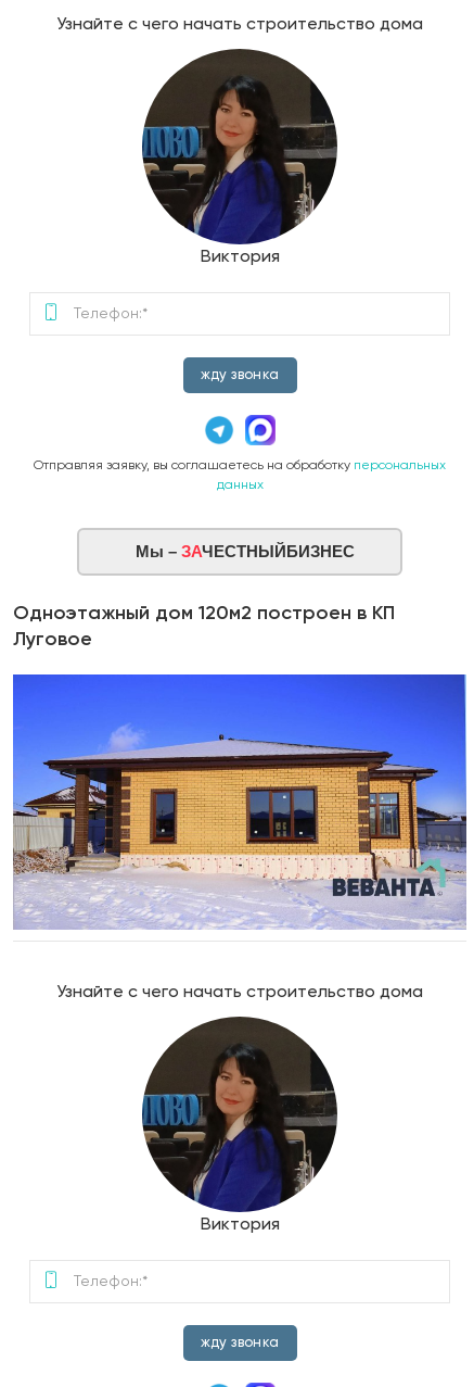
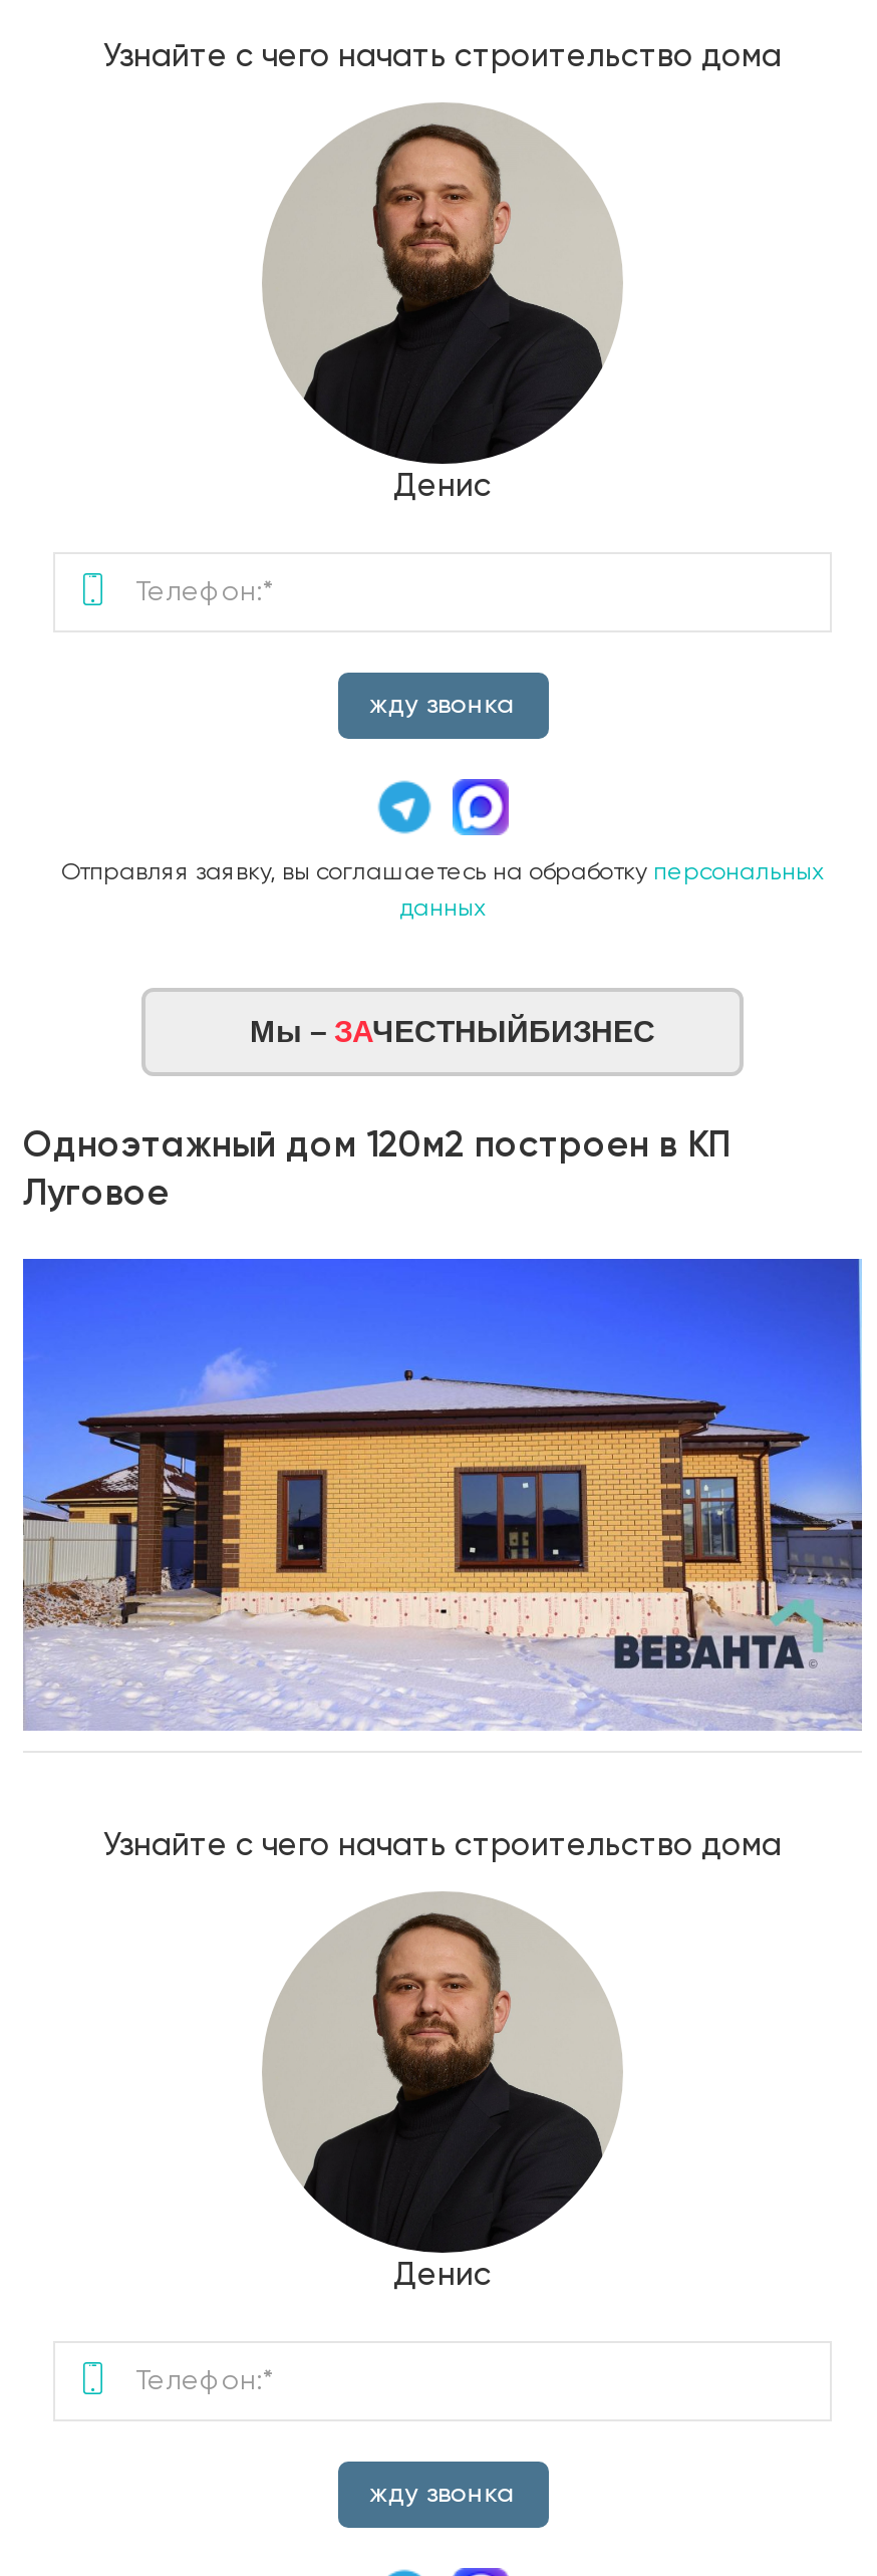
[142,49,337,266] [image] | Виктория -> [264,104,621,504] [image] | Денис
[142,1017,337,1234] [image] | Виктория -> [264,1893,621,2293] [image] | Денис

